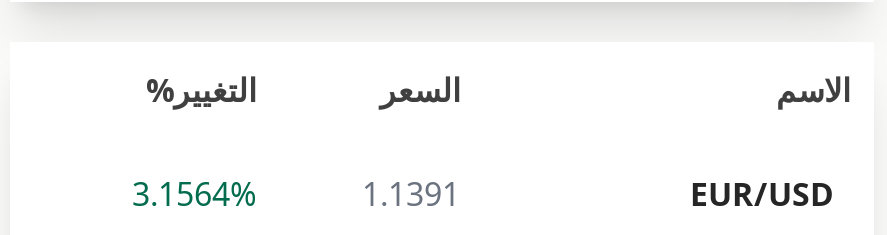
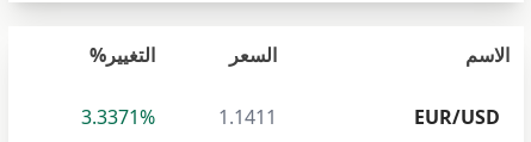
[132,171,256,215] 3.1564% -> [81,103,155,130] 3.3371%
[362,171,460,215] 1.1391 -> [218,103,277,130] 1.1411

